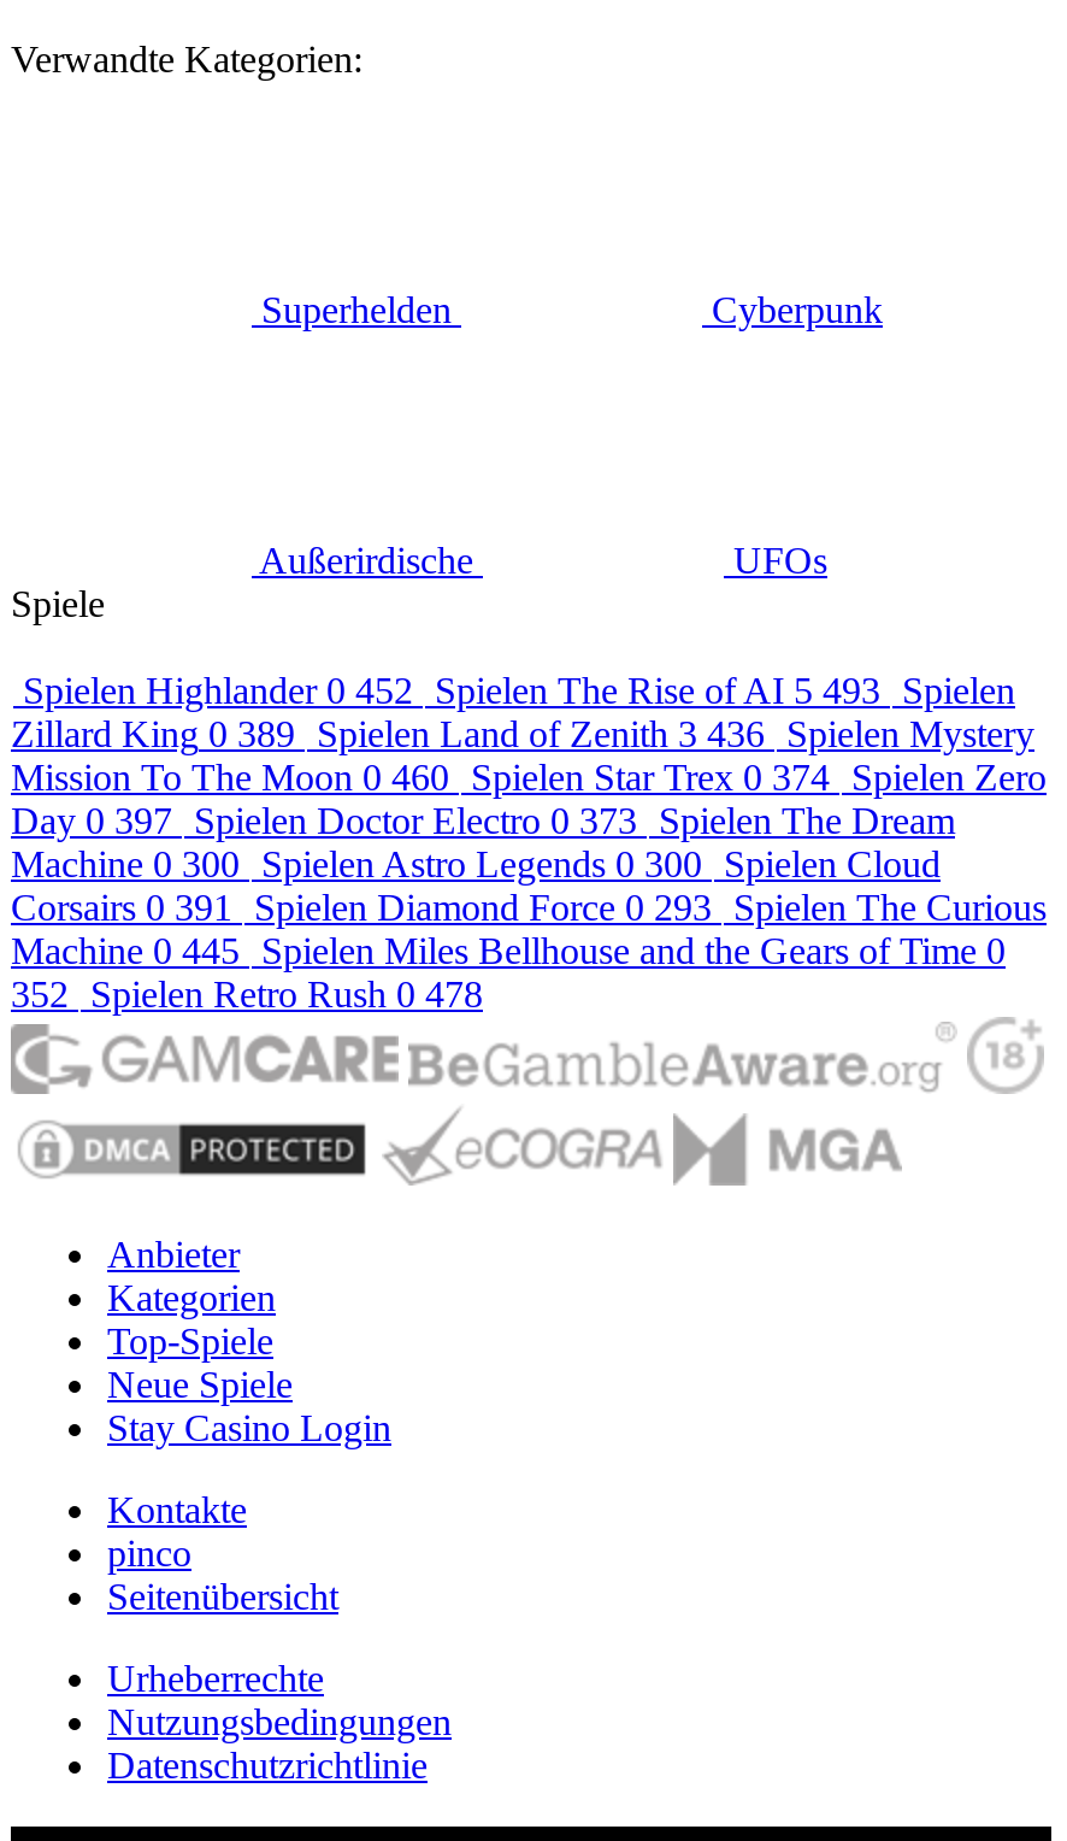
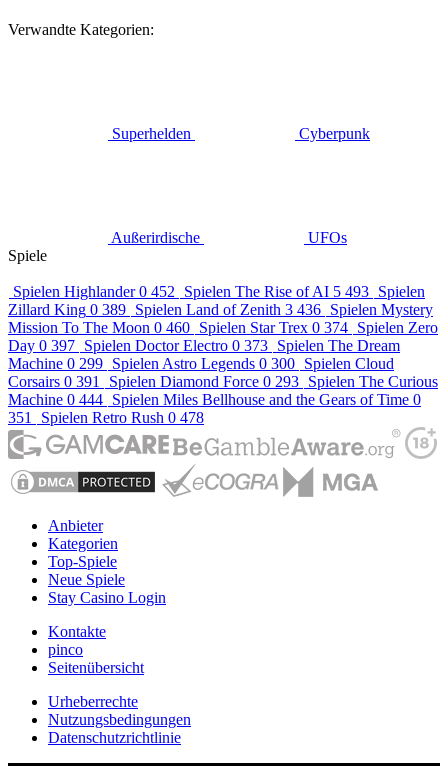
[11,843,941,884] Machine 0 300 Spielen Astro Legends 0 300 Spielen Cloud -> [8,355,394,372] Machine 0 299 Spielen Astro Legends 0 300 Spielen Cloud
[11,930,1006,971] Machine 0 445 Spielen Miles Bellhouse and the Gears of Time 0 -> [8,391,421,408] Machine 0 444 Spielen Miles Bellhouse and the Gears of Time 0
[11,973,483,1014] 352 Spielen Retro Rush 0 478 -> [8,409,204,426] 351 Spielen Retro Rush 0 478

